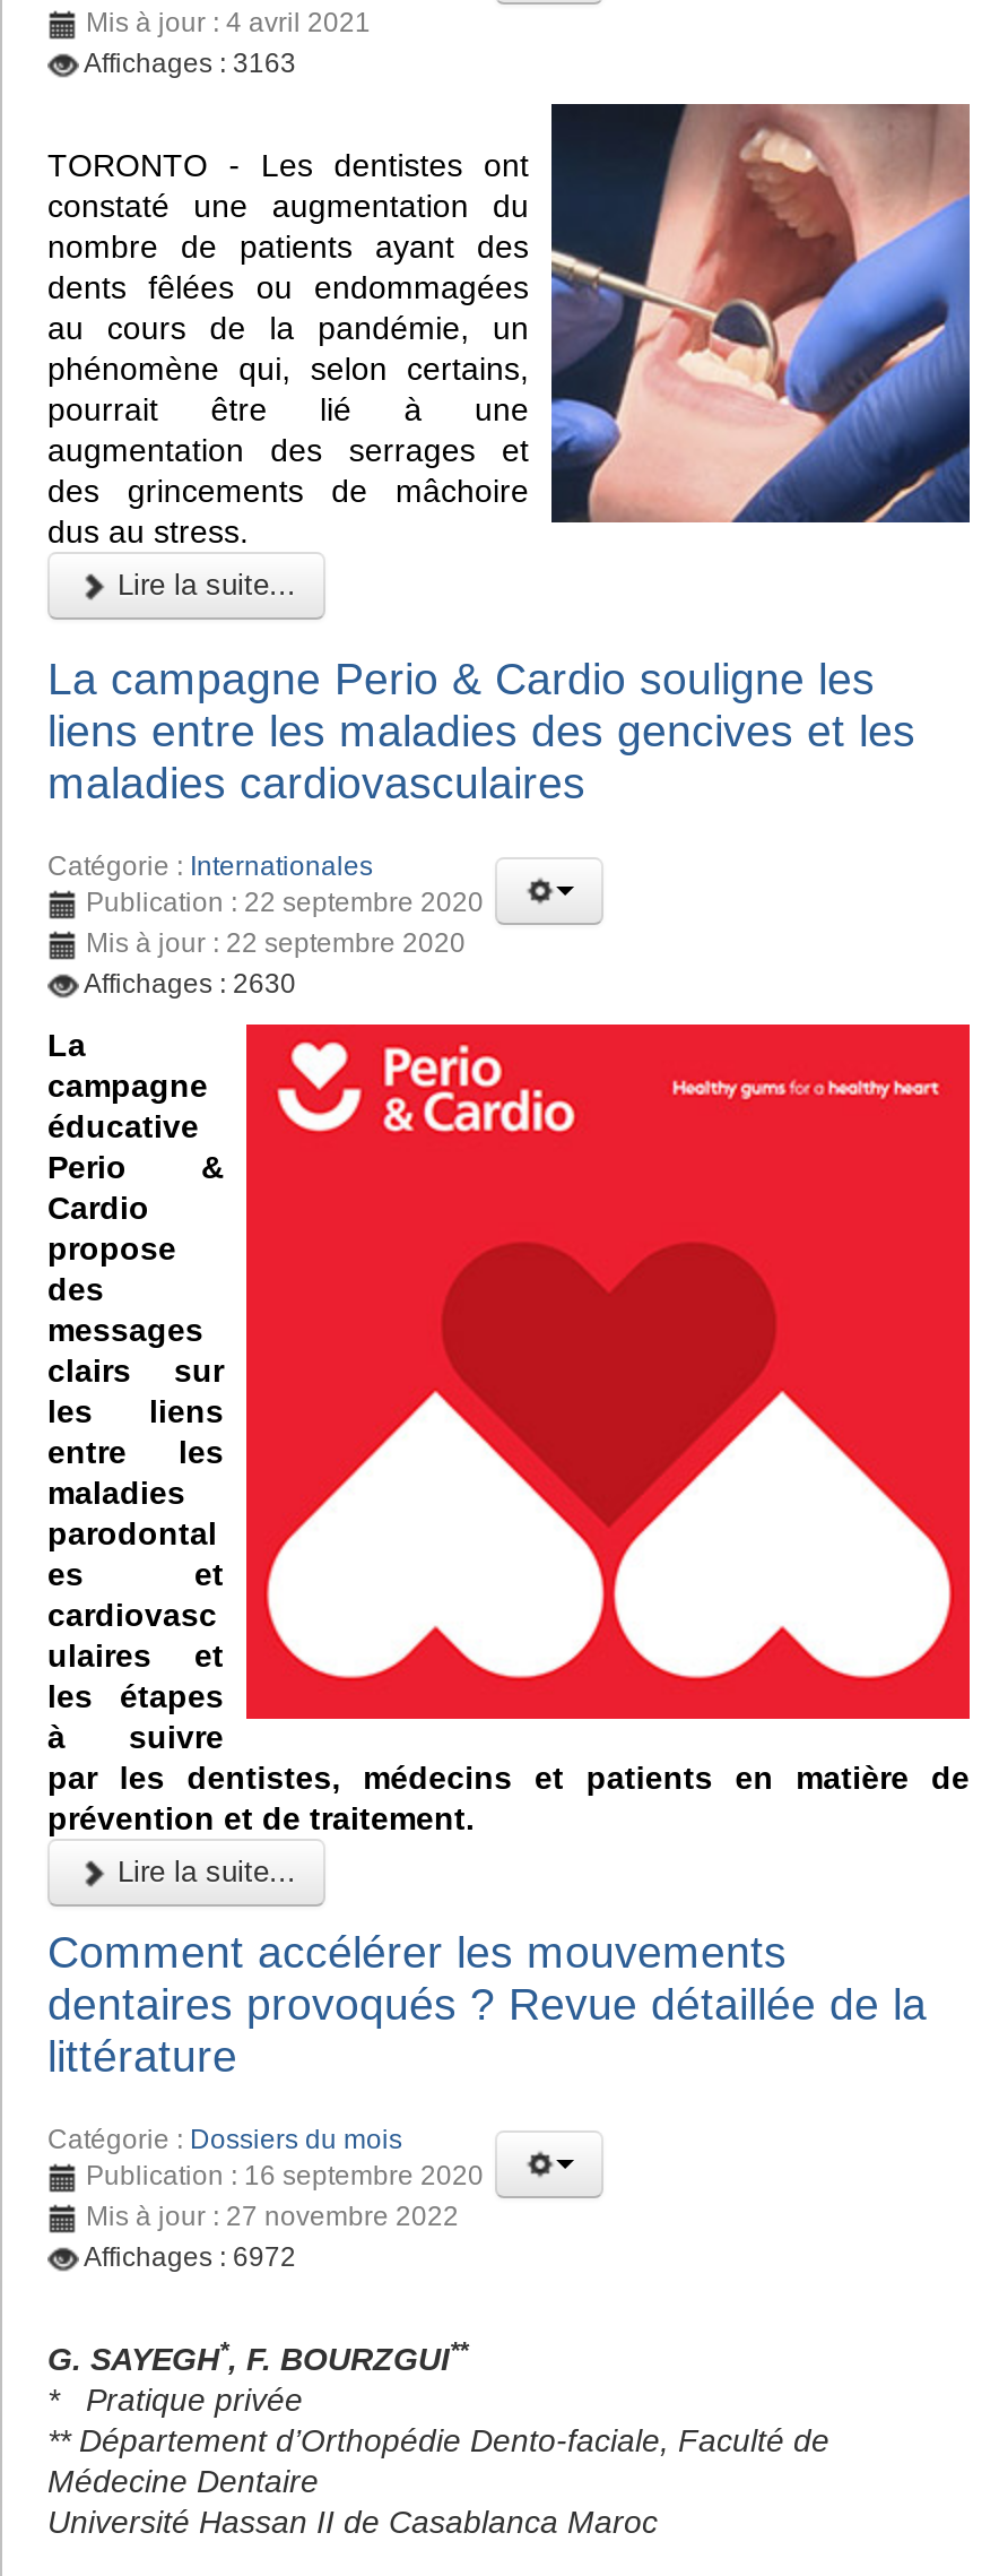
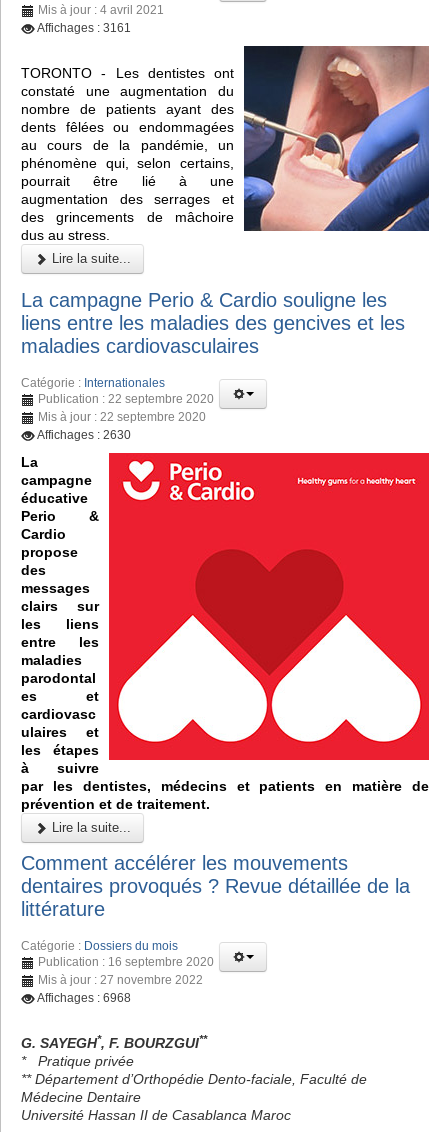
[84,47,296,79] Affichages : 3163 -> [37,21,131,35] Affichages : 3161
[84,2242,296,2273] Affichages : 6972 -> [37,991,131,1005] Affichages : 6968

